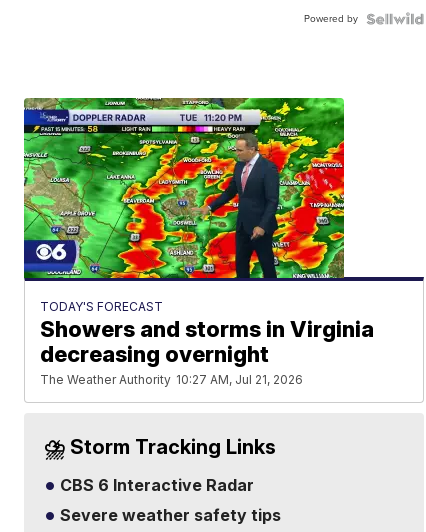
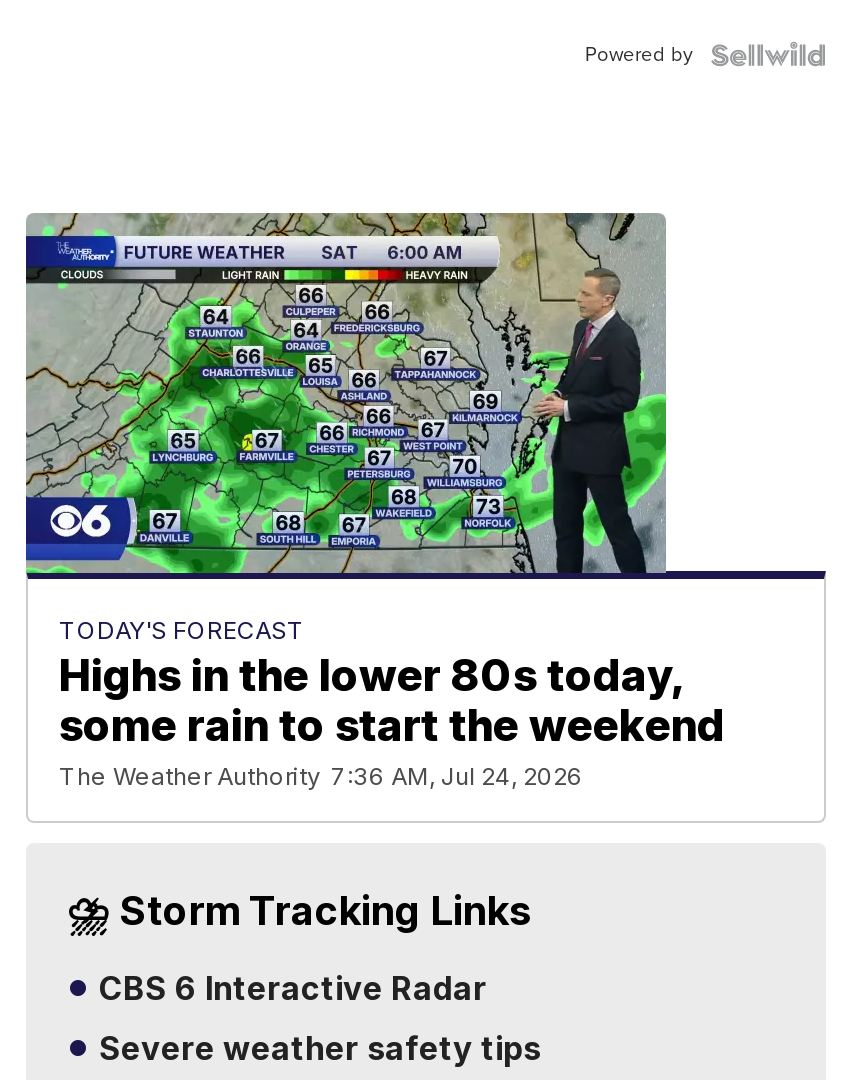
[24,97,374,387] [image] | Showers and storms in Virginia | decreasing overnight | The Weather Authority 10:27 AM, Jul 21, 2026 -> [24,211,725,792] [image] | Highs in the lower 80s today, | some rain to start the weekend | The Weather Authority 7:36 AM, Jul 24, 2026

